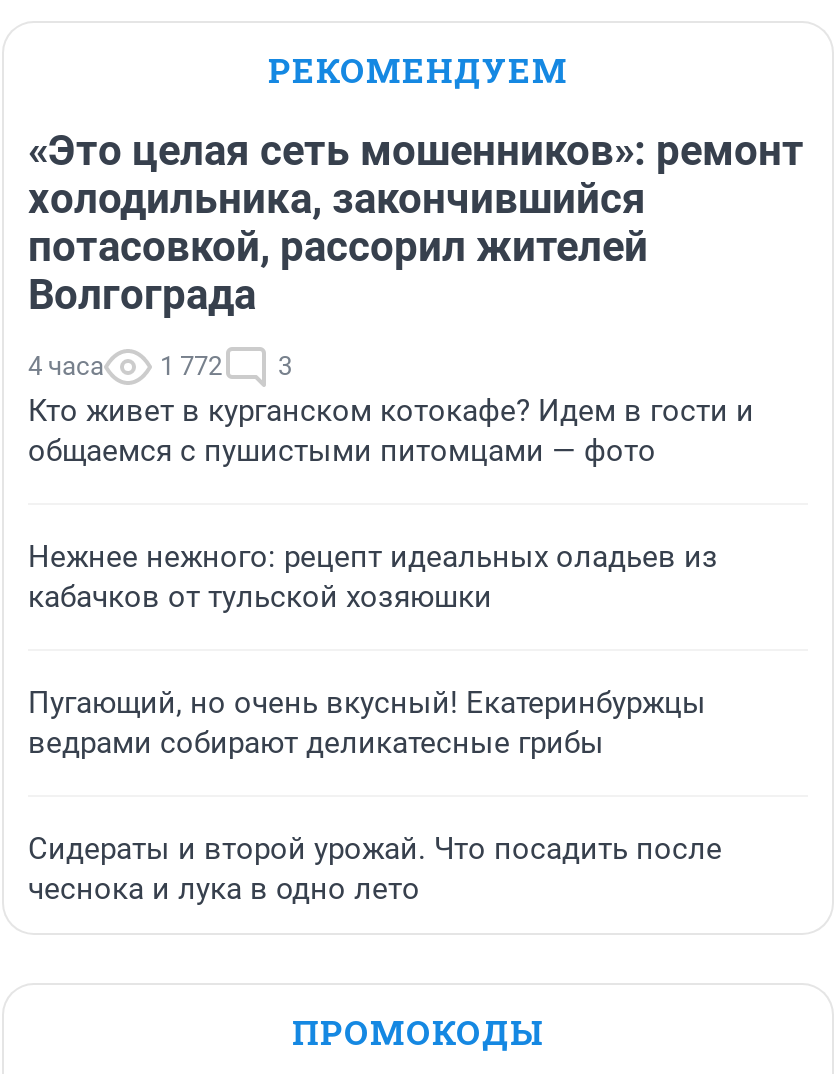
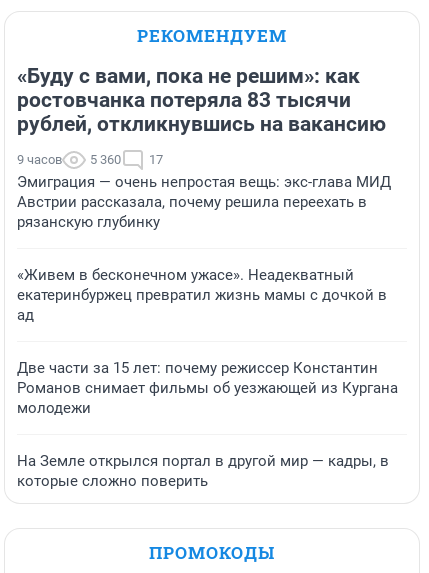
[28,127,804,319] «Это целая сеть мошенников»: ремонт | холодильника, закончившийся | потасовкой, рассорил жителей | Волгограда -> [17,64,386,136] «Буду с вами, пока не решим»: как | ростовчанка потеряла 83 тысячи | рублей, откликнувшись на вакансию
[28,351,754,469] 4 часа | 1 772 | 3 | Кто живет в курганском котокафе? Идем в гости и | общаемся с пушистыми питомцами — фото -> [17,152,391,231] 9 часов | 5 360 | 17 | Эмиграция — очень непростая вещь: экс-глава МИД | Австрии рассказала, почему решила переехать в | рязанскую глубинку
[28,539,718,615] Нежнее нежного: рецепт идеальных оладьев из | кабачков от тульской хозяюшки -> [17,266,387,324] «Живем в бесконечном ужасе». Неадекватный | екатеринбуржец превратил жизнь мамы с дочкой в | ад
[28,685,706,761] Пугающий, но очень вкусный! Екатеринбуржцы | ведрами собирают деликатесные грибы -> [17,359,398,417] Две части за 15 лет: почему режиссер Константин | Романов снимает фильмы об уезжающей из Кургана | молодежи
[28,831,722,907] Сидераты и второй урожай. Что посадить после | чеснока и лука в одно лето -> [17,452,389,490] На Земле открылся портал в другой мир — кадры, в | которые сложно поверить

